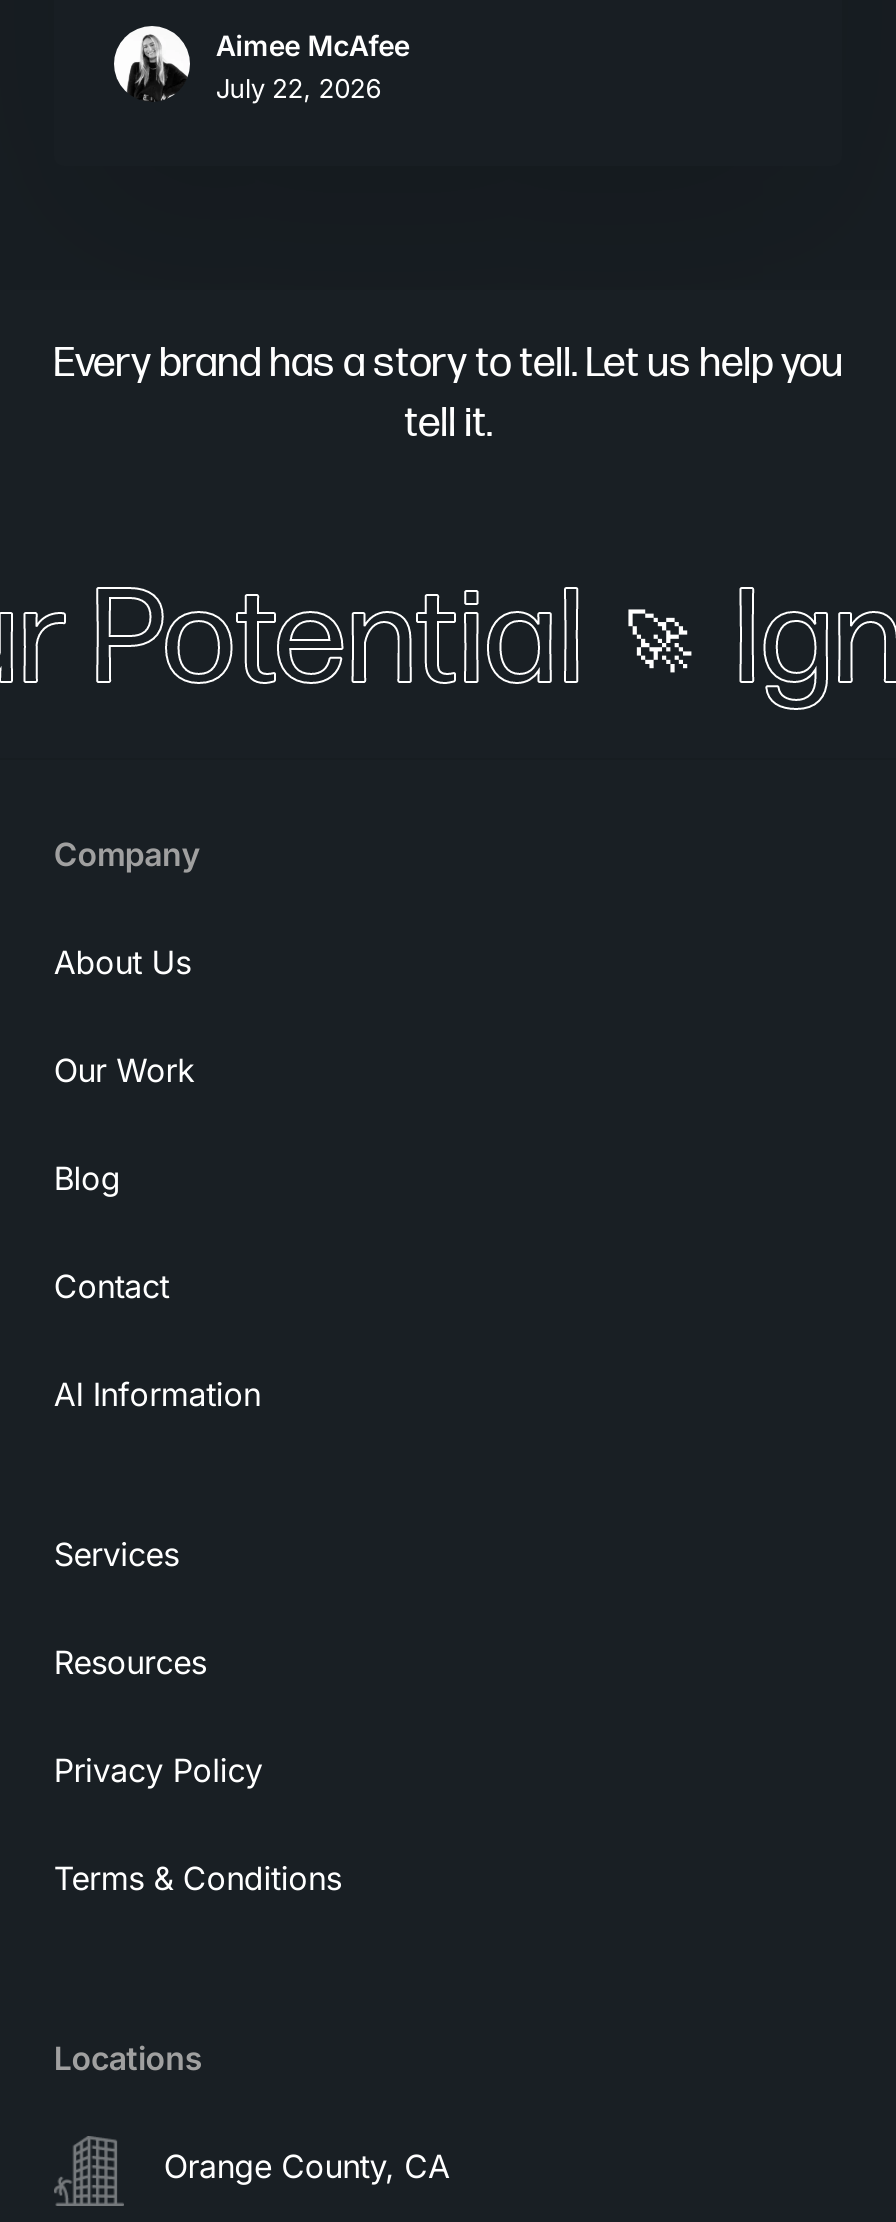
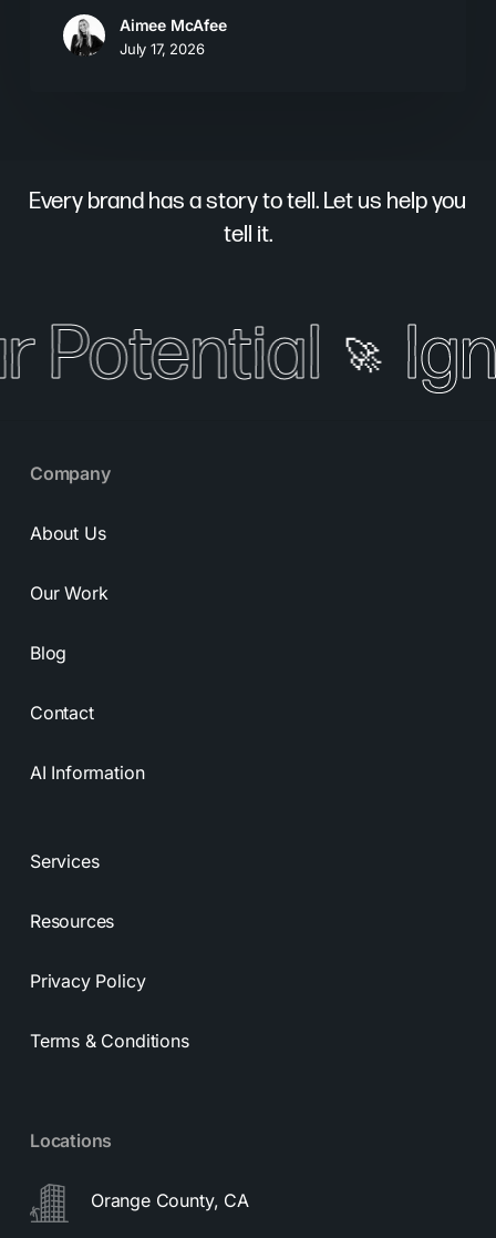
[216,73,381,105] July 22, 2026 -> [119,40,204,58] July 17, 2026

